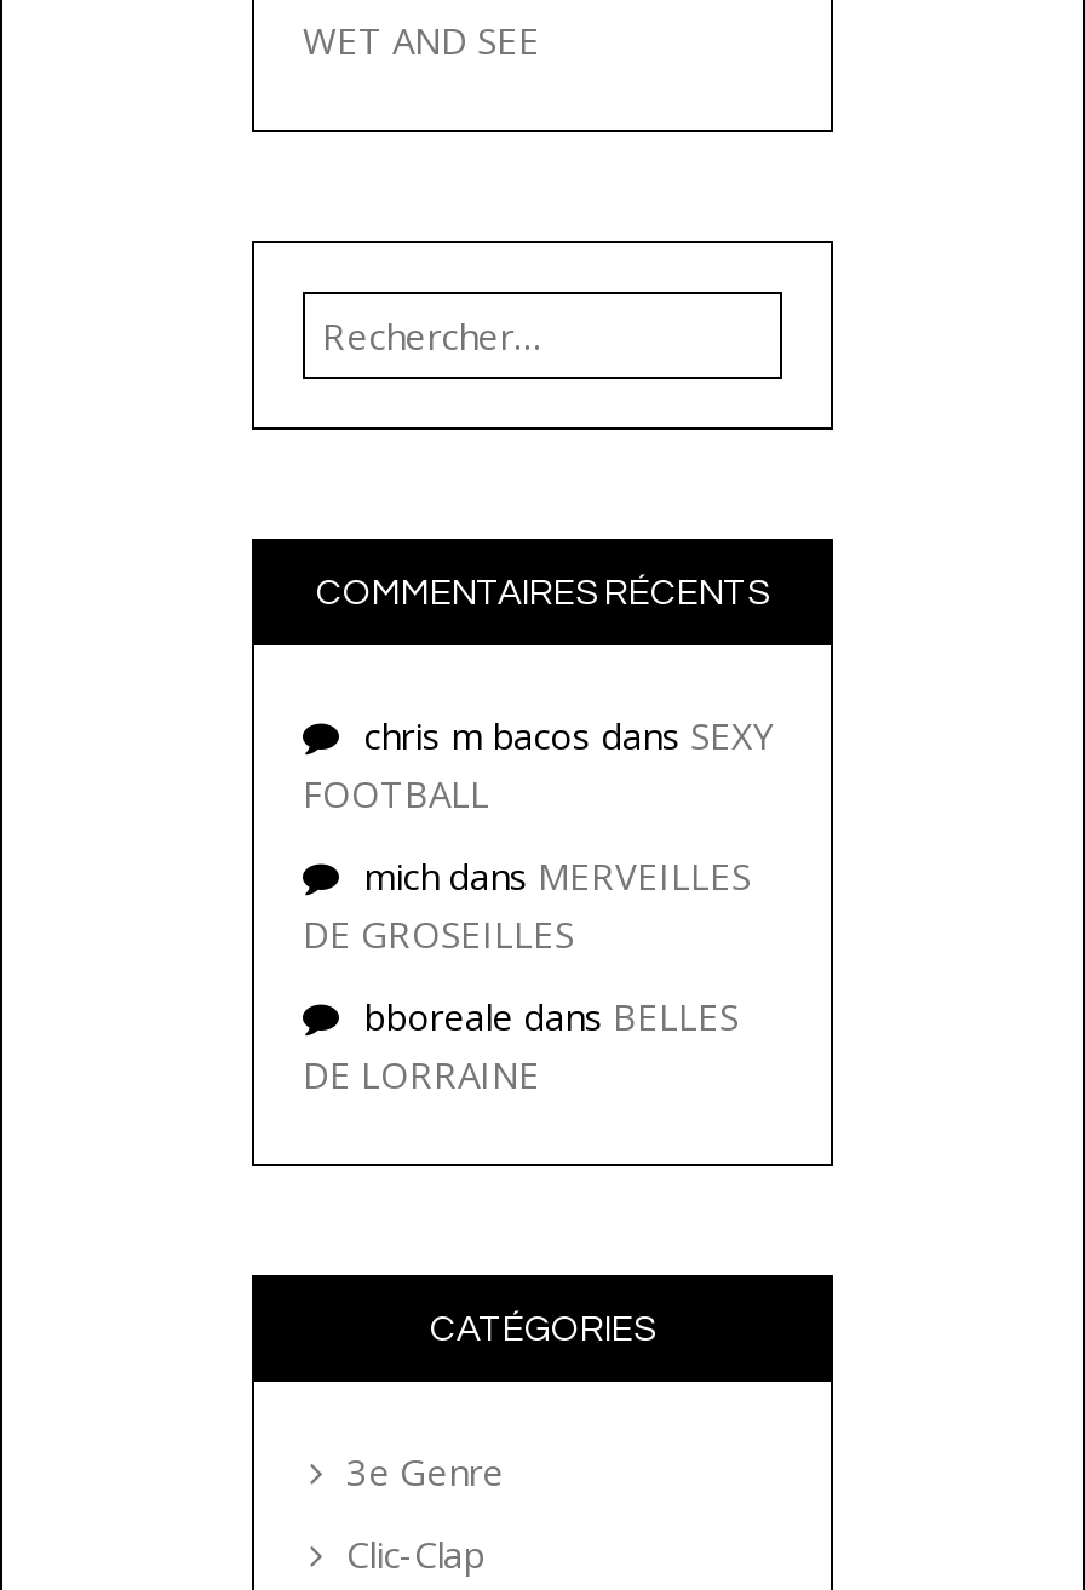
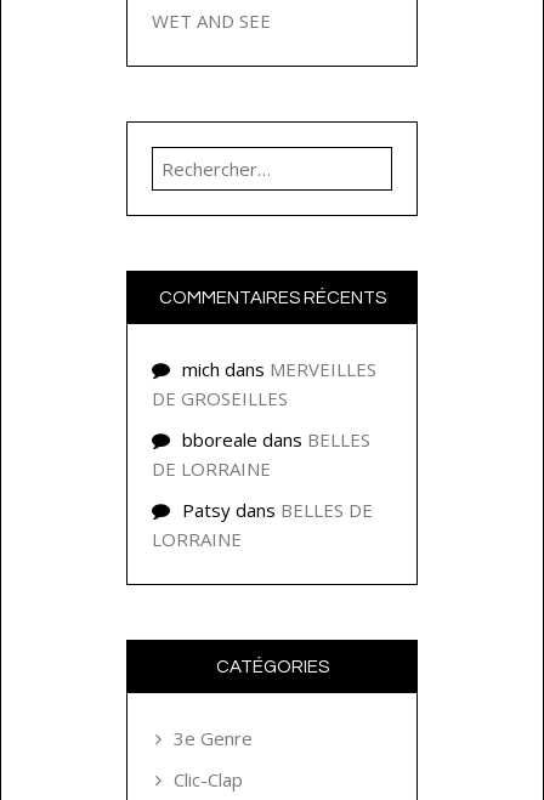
[303,711,775,817] chris m bacos dans SEXY | FOOTBALL -> none
moved [303,851,751,1098] -> [152,357,376,481]: mich dans MERVEILLES | DE GROSEILLES | bboreale dans BELLES | DE LORRAINE
none -> [152,498,373,551] Patsy dans BELLES DE | LORRAINE

